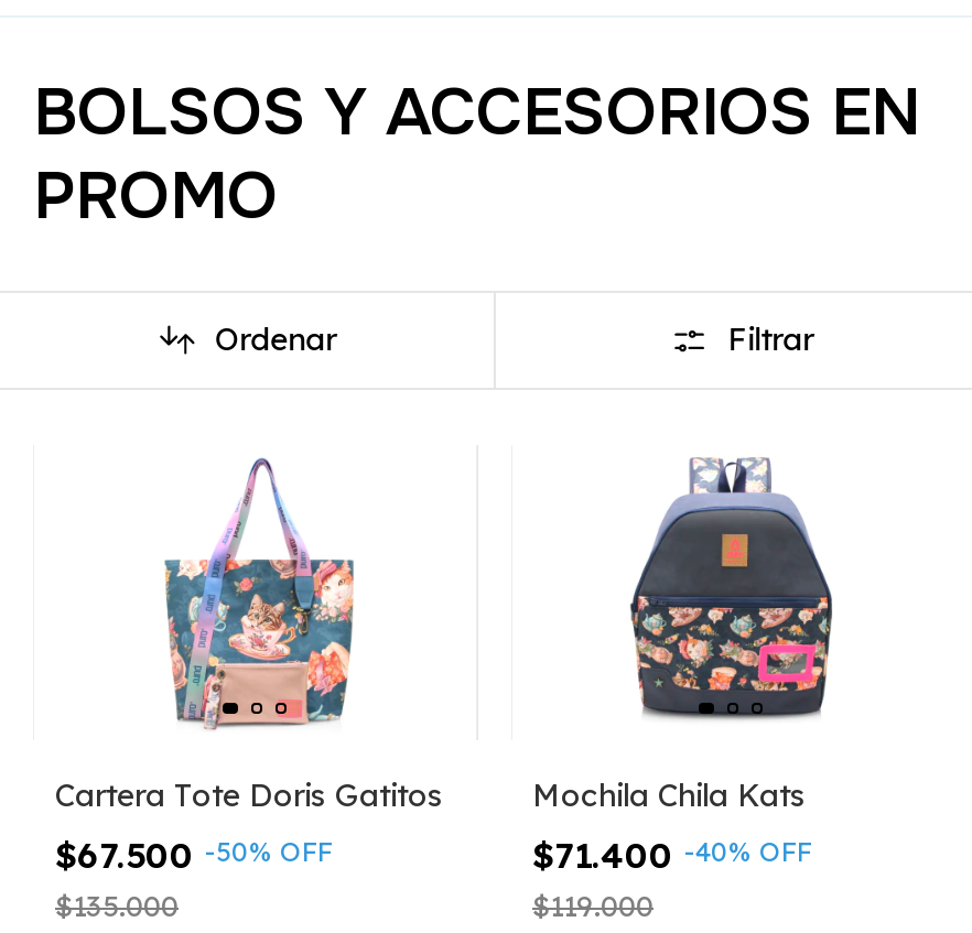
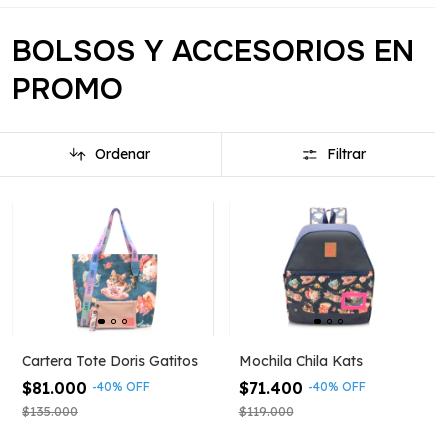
[55,833,333,877] $67.500 - 50% OFF -> [22,378,150,398] $81.000 - 40% OFF

